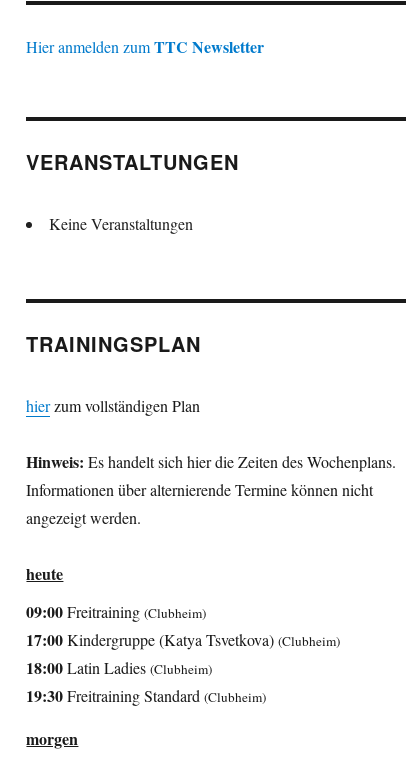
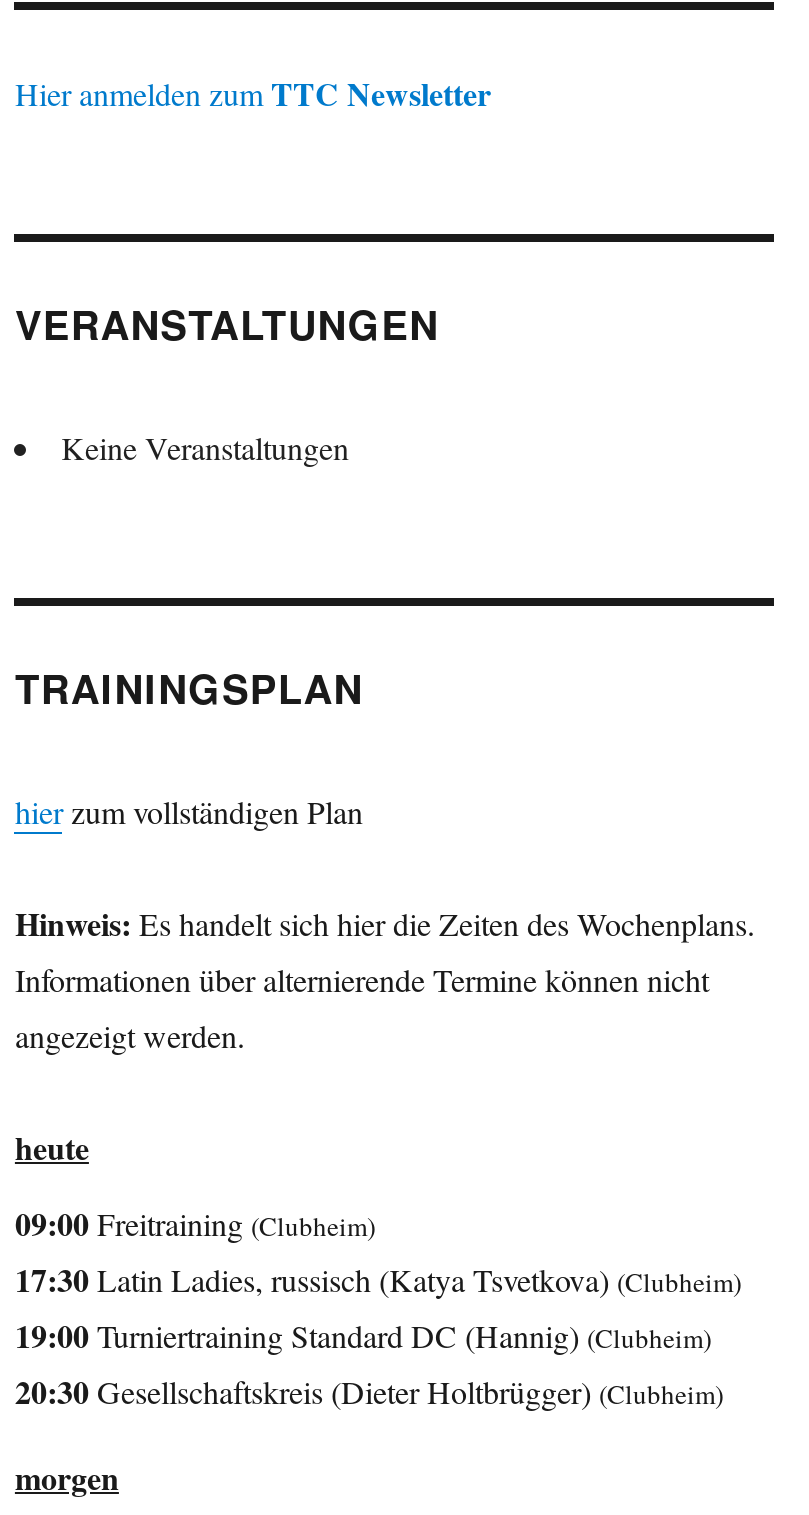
[26,628,340,707] 17:00 Kindergruppe (Katya Tsvetkova) (Clubheim) | 18:00 Latin Ladies (Clubheim) | 19:30 Freitraining Standard (Clubheim) -> [15,1256,741,1414] 17:30 Latin Ladies, russisch (Katya Tsvetkova) (Clubheim) | 19:00 Turniertraining Standard DC (Hannig) (Clubheim) | 20:30 Gesellschaftskreis (Dieter Holtbrügger) (Clubheim)

